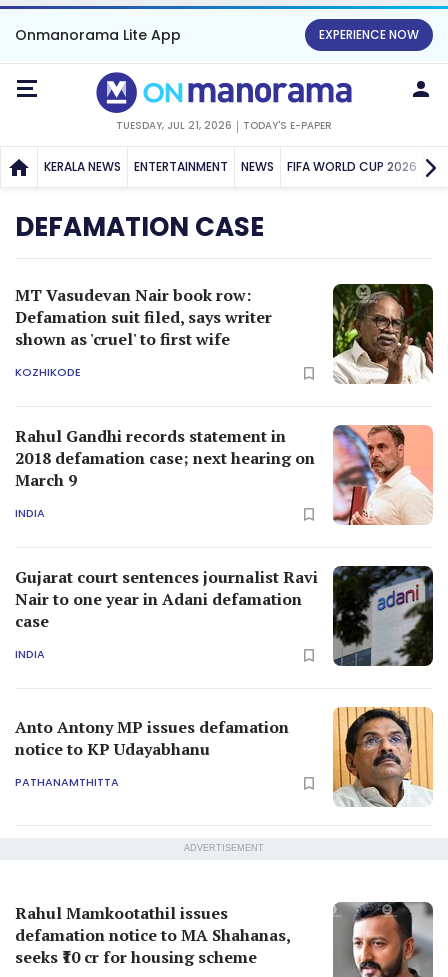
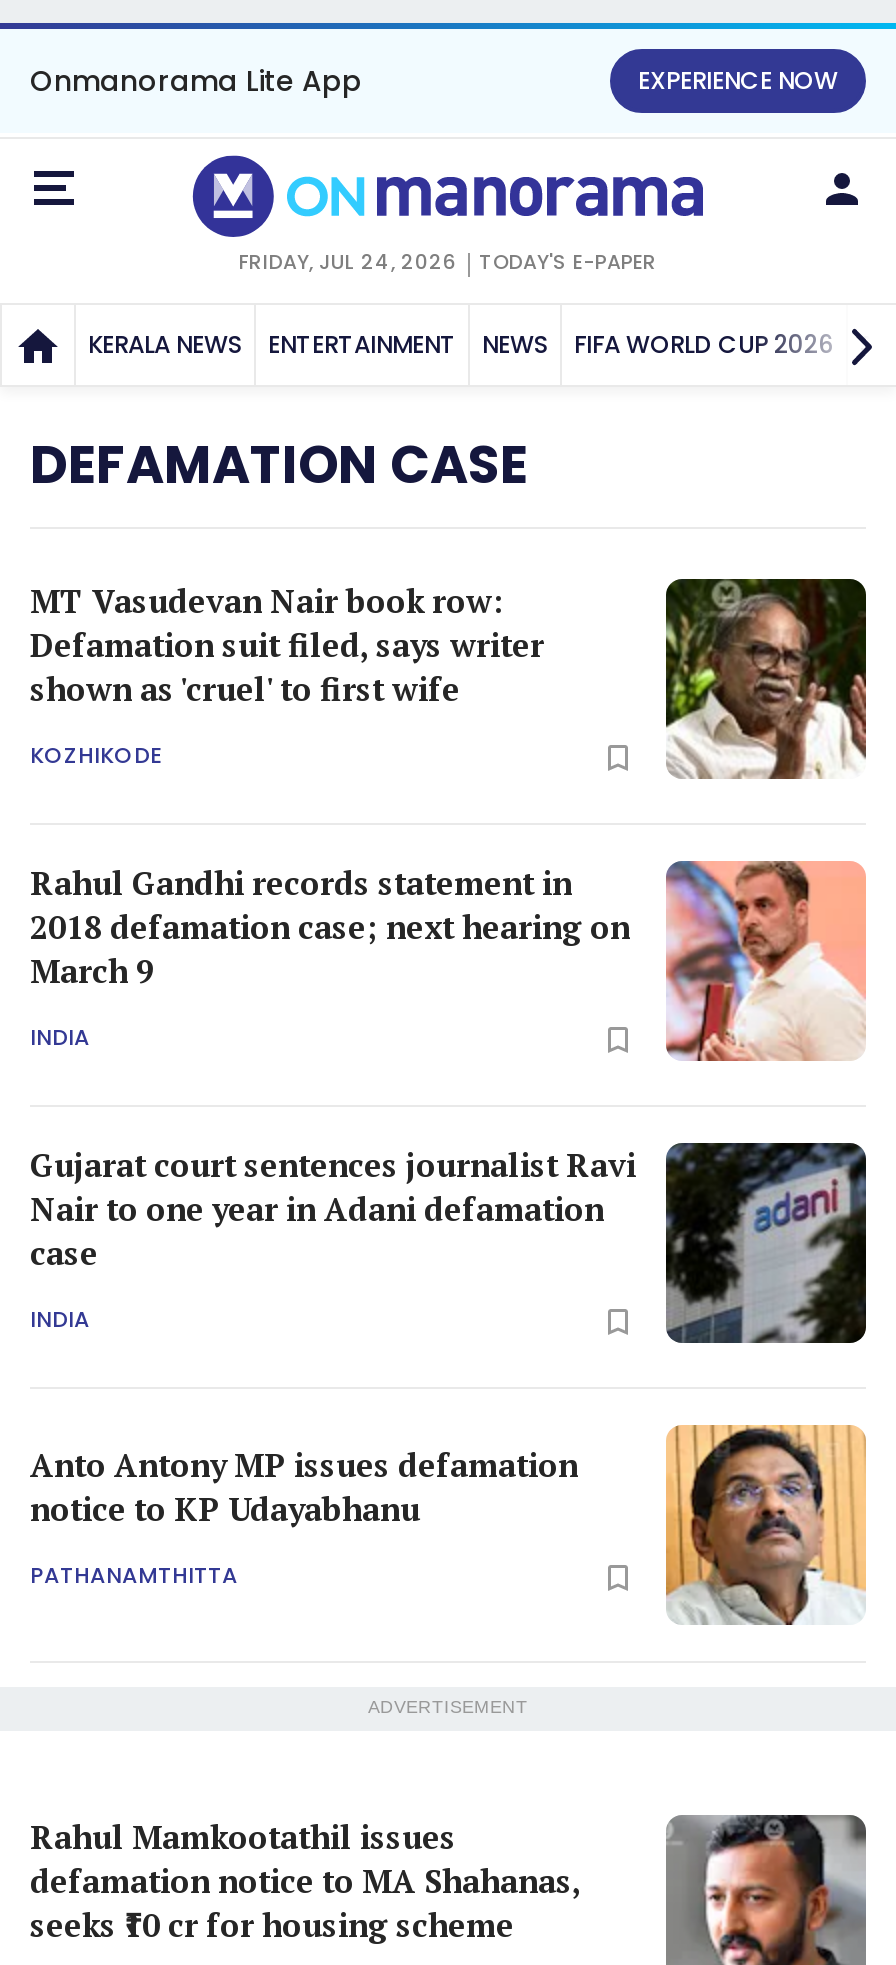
[116,118,332,133] TUESDAY, JUL 21, 2026 TODAY'S E-PAPER -> [239,247,657,277] FRIDAY, JUL 24, 2026 TODAY'S E-PAPER

